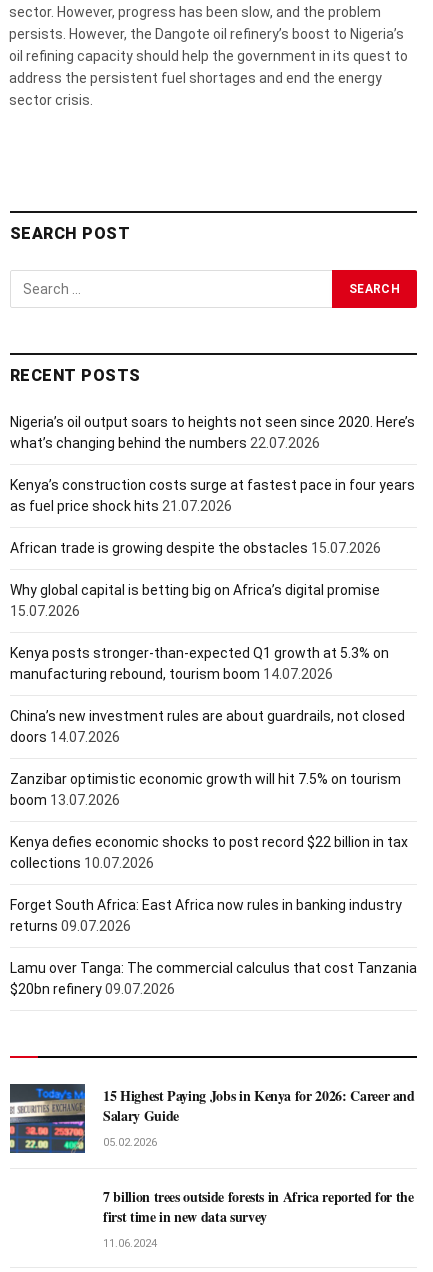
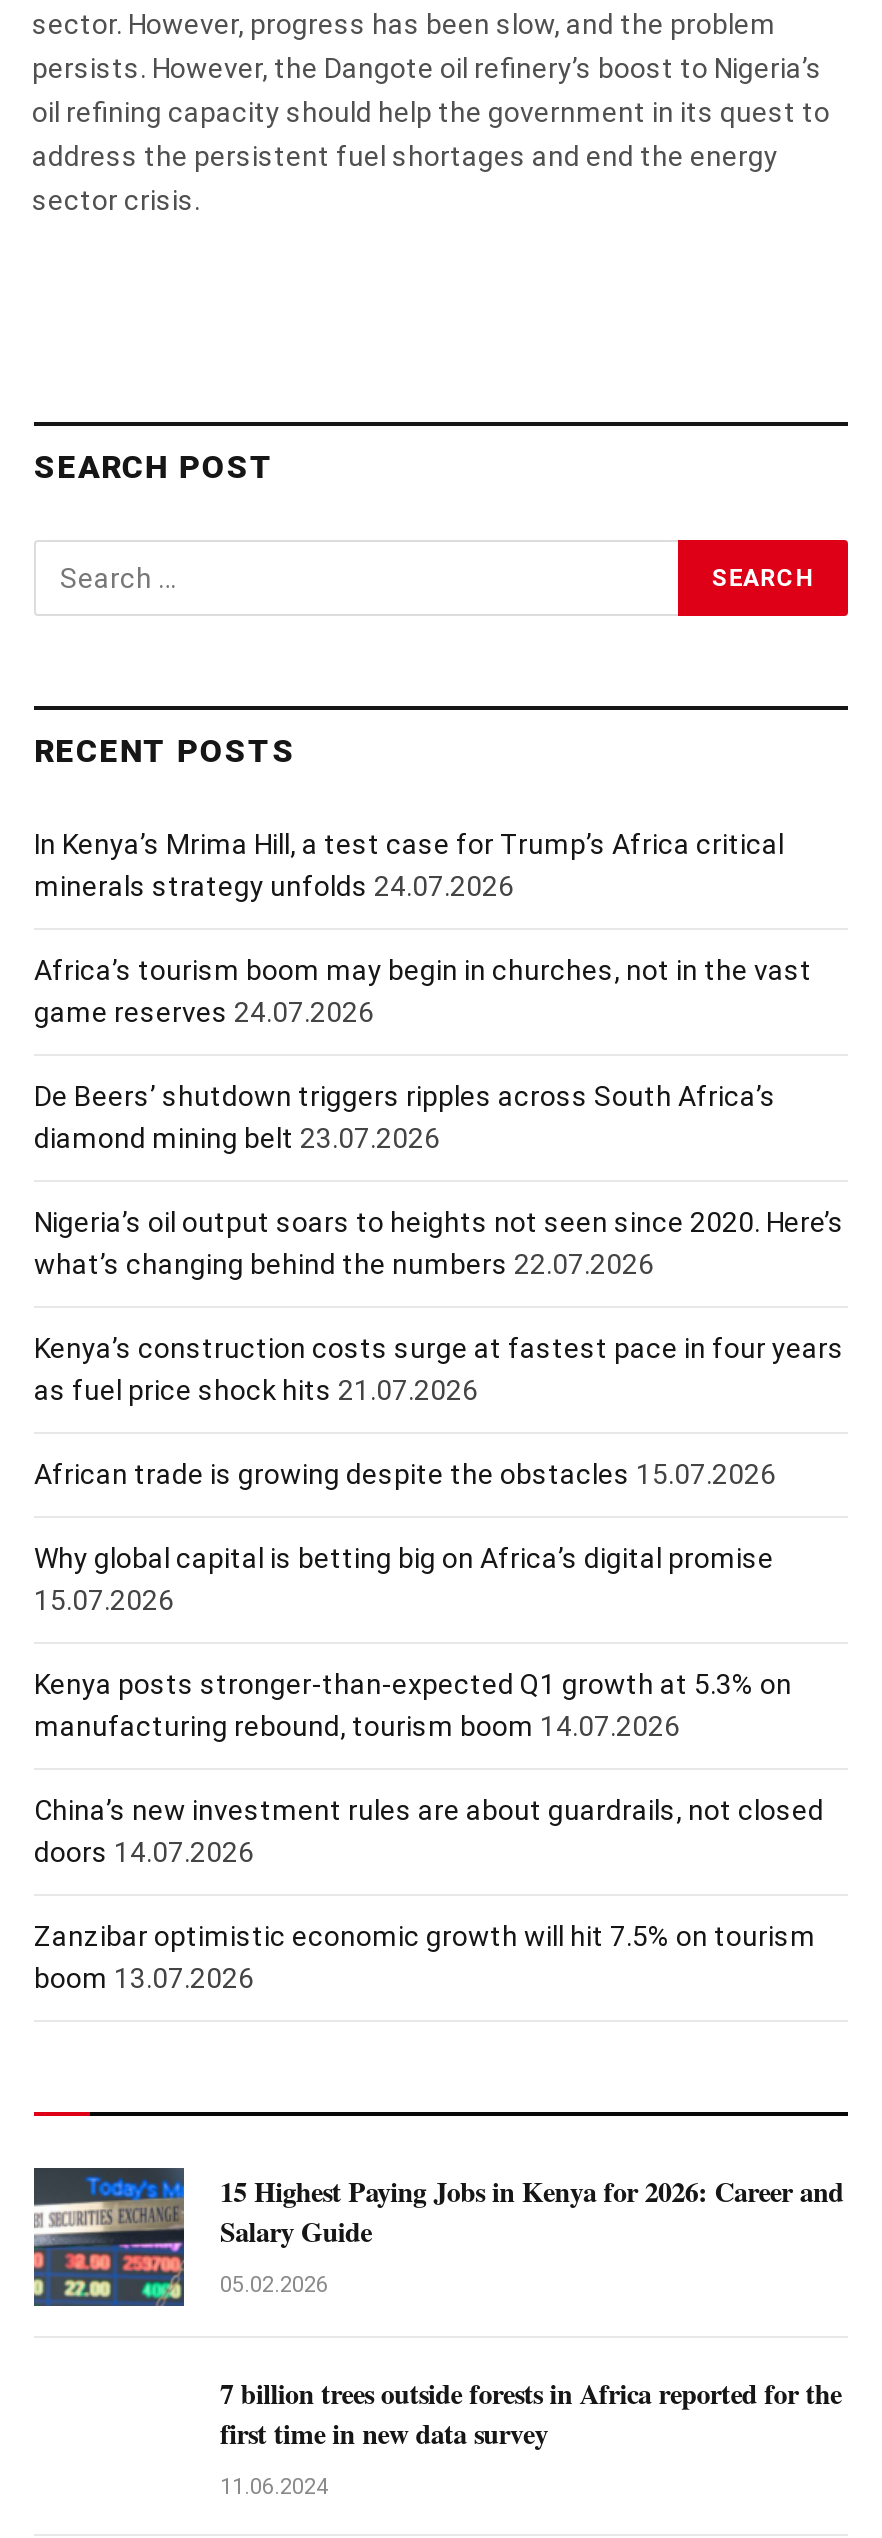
none -> [34,829,812,1155] In Kenya’s Mrima Hill, a test case for Trump’s Africa critical | minerals strategy unfolds 24.07.2026 | Africa’s tourism boom may begin in churches, not in the vast | game reserves 24.07.2026 | De Beers’ shutdown triggers ripples across South Africa’s | diamond mining belt 23.07.2026
moved [10,414,415,808] -> [34,1207,844,1995]: Nigeria’s oil output soars to heights not seen since 2020. Here’s | what’s changing behind the numbers 22.07.2026 | Kenya’s construction costs surge at fastest pace in four years | ... | Zanzibar optimistic economic growth will hit 7.5% on tourism | boom 13.07.2026
[10,834,417,997] Kenya defies economic shocks to post record $22 billion in tax | collections 10.07.2026 | Forget South Africa: East Africa now rules in banking industry | returns 09.07.2026 | Lamu over Tanga: The commercial calculus that cost Tanzania | $20bn refinery 09.07.2026 -> none

